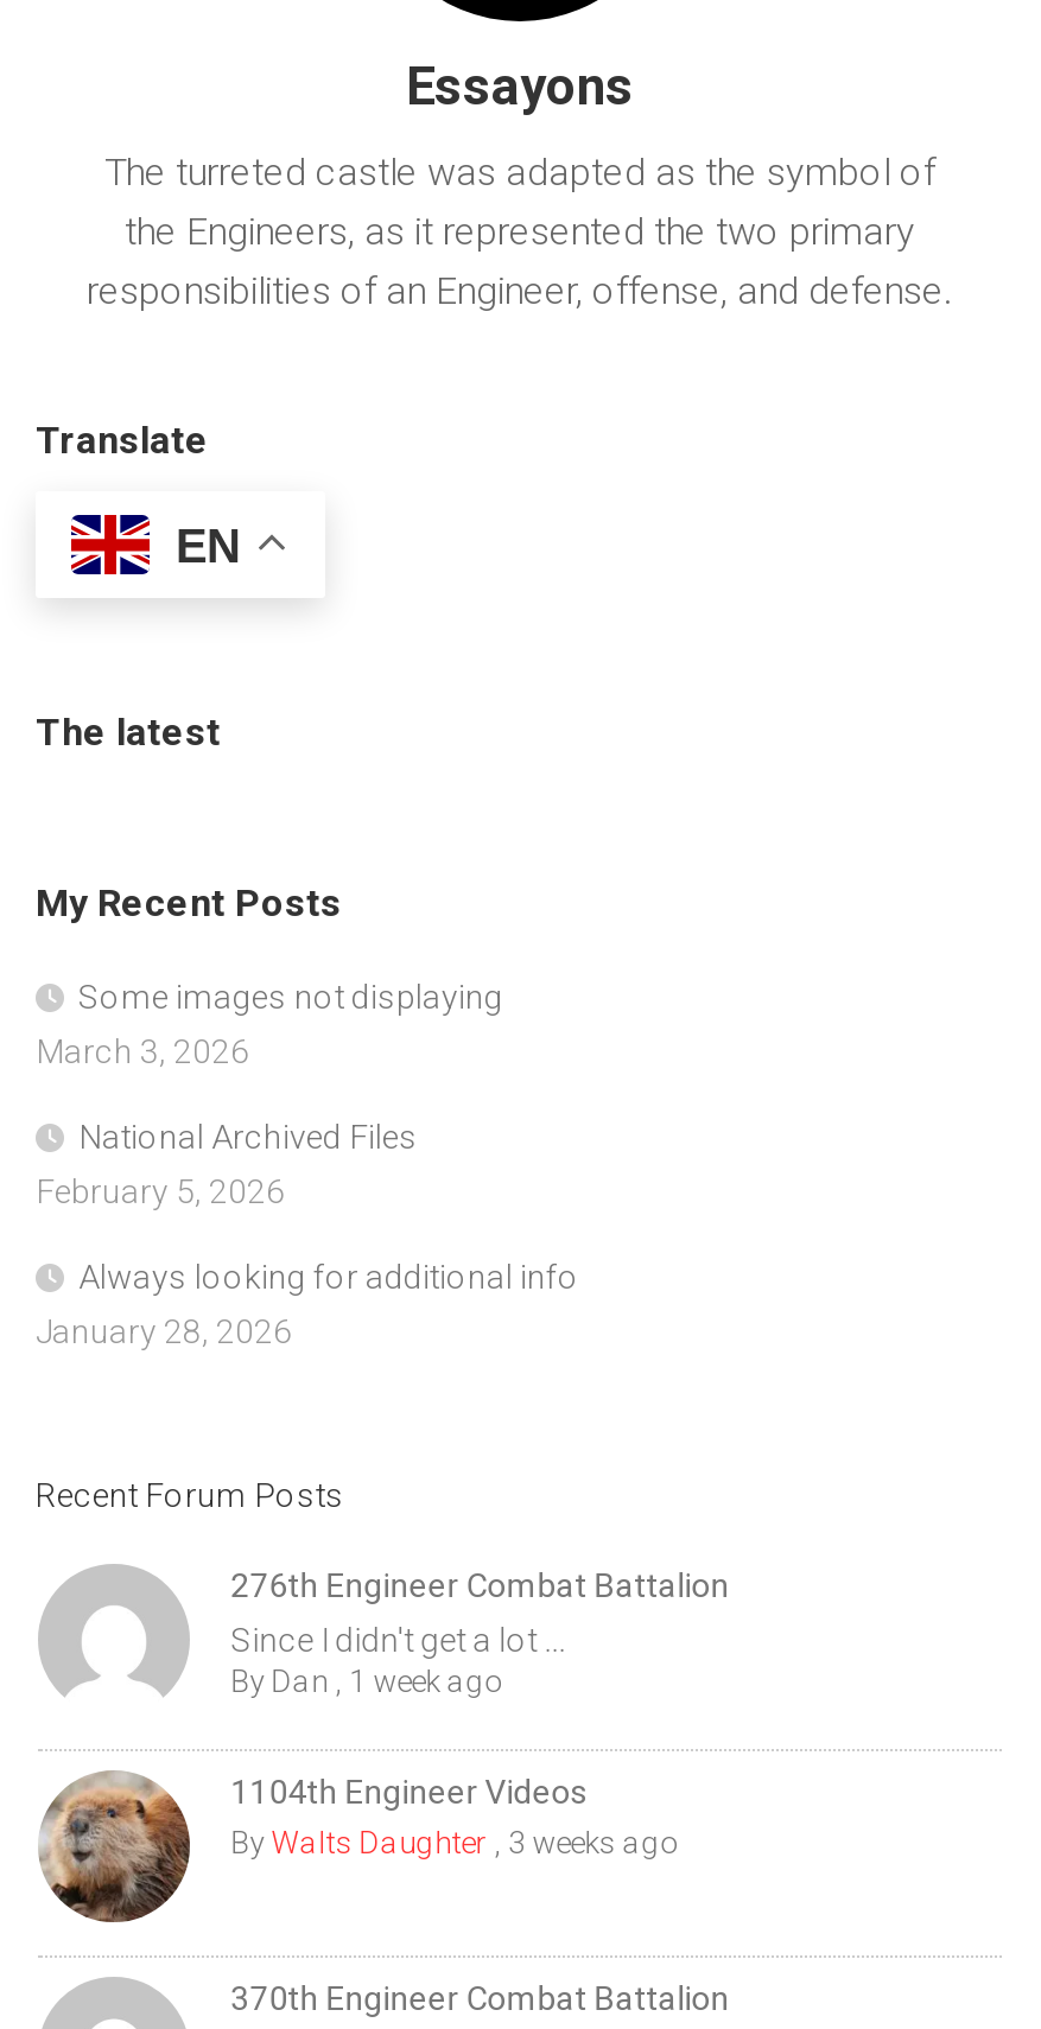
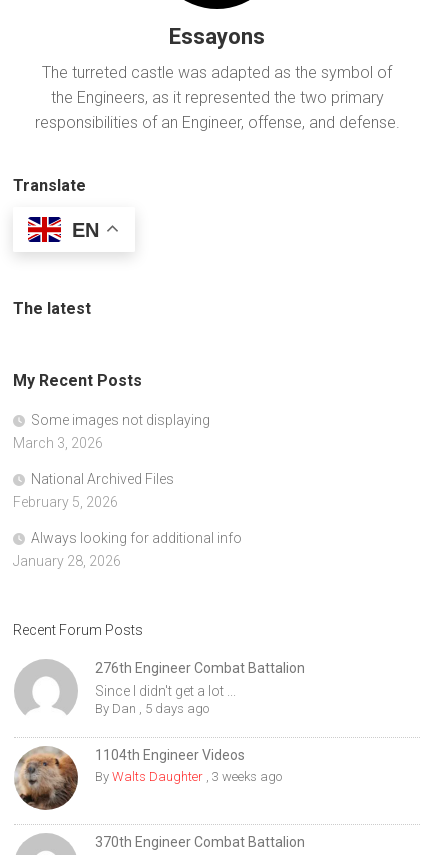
[231,1663,499,1699] By Dan, 1 week ago -> [95,701,209,716] By Dan, 5 days ago

